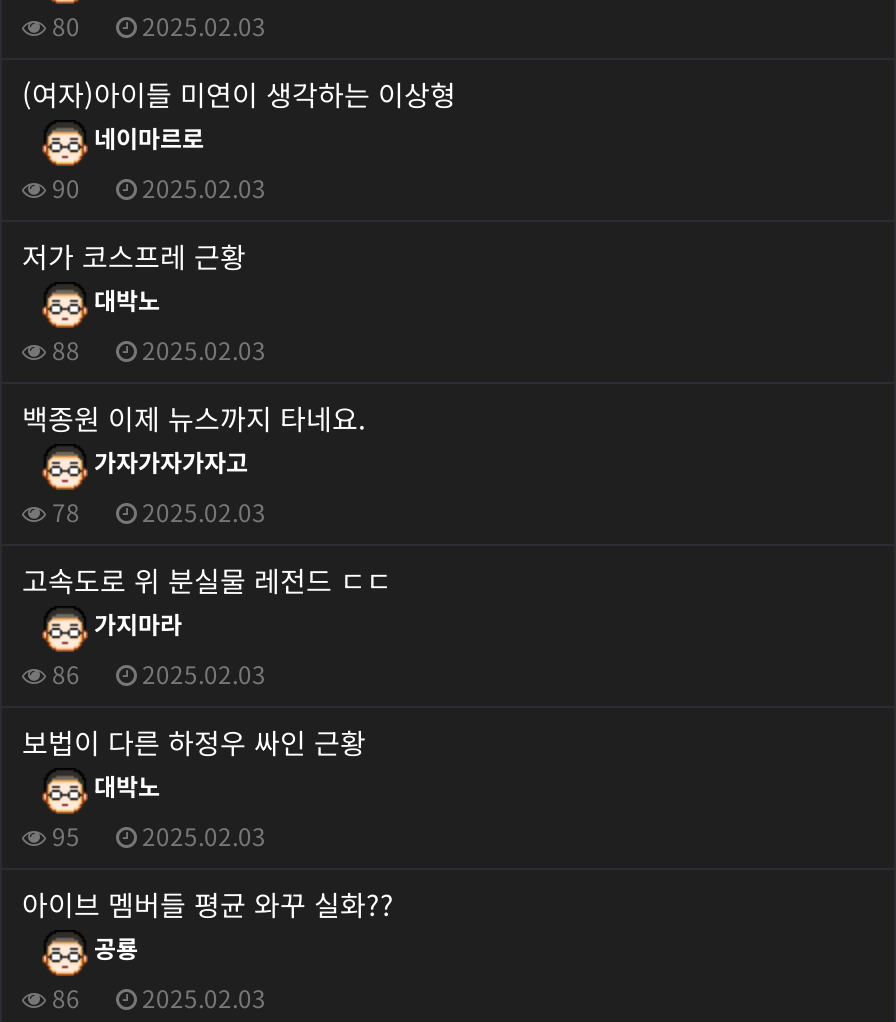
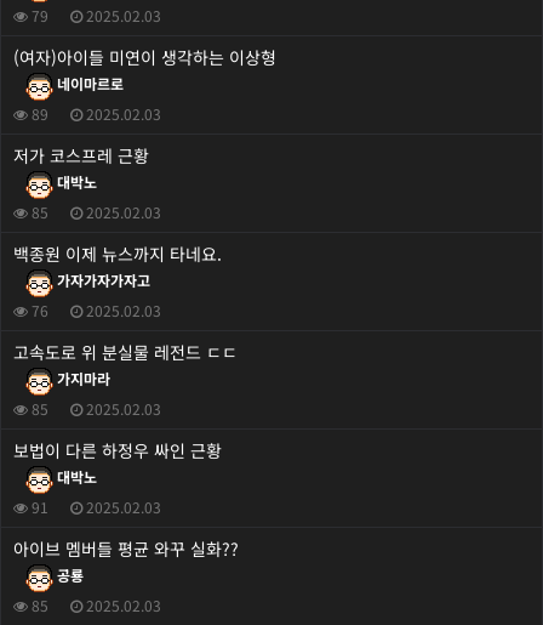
[46,7,266,41] 80 2025.02.03 -> [28,4,161,25] 79 2025.02.03
[46,169,266,203] 90 2025.02.03 -> [28,103,161,123] 89 2025.02.03
[46,331,266,365] 88 2025.02.03 -> [28,201,161,222] 85 2025.02.03
[46,493,266,527] 78 2025.02.03 -> [28,299,161,320] 76 2025.02.03
[46,655,266,689] 86 2025.02.03 -> [28,398,161,418] 85 2025.02.03
[46,817,266,851] 95 2025.02.03 -> [28,496,161,517] 91 2025.02.03
[46,979,266,1013] 86 2025.02.03 -> [28,594,161,615] 85 2025.02.03

